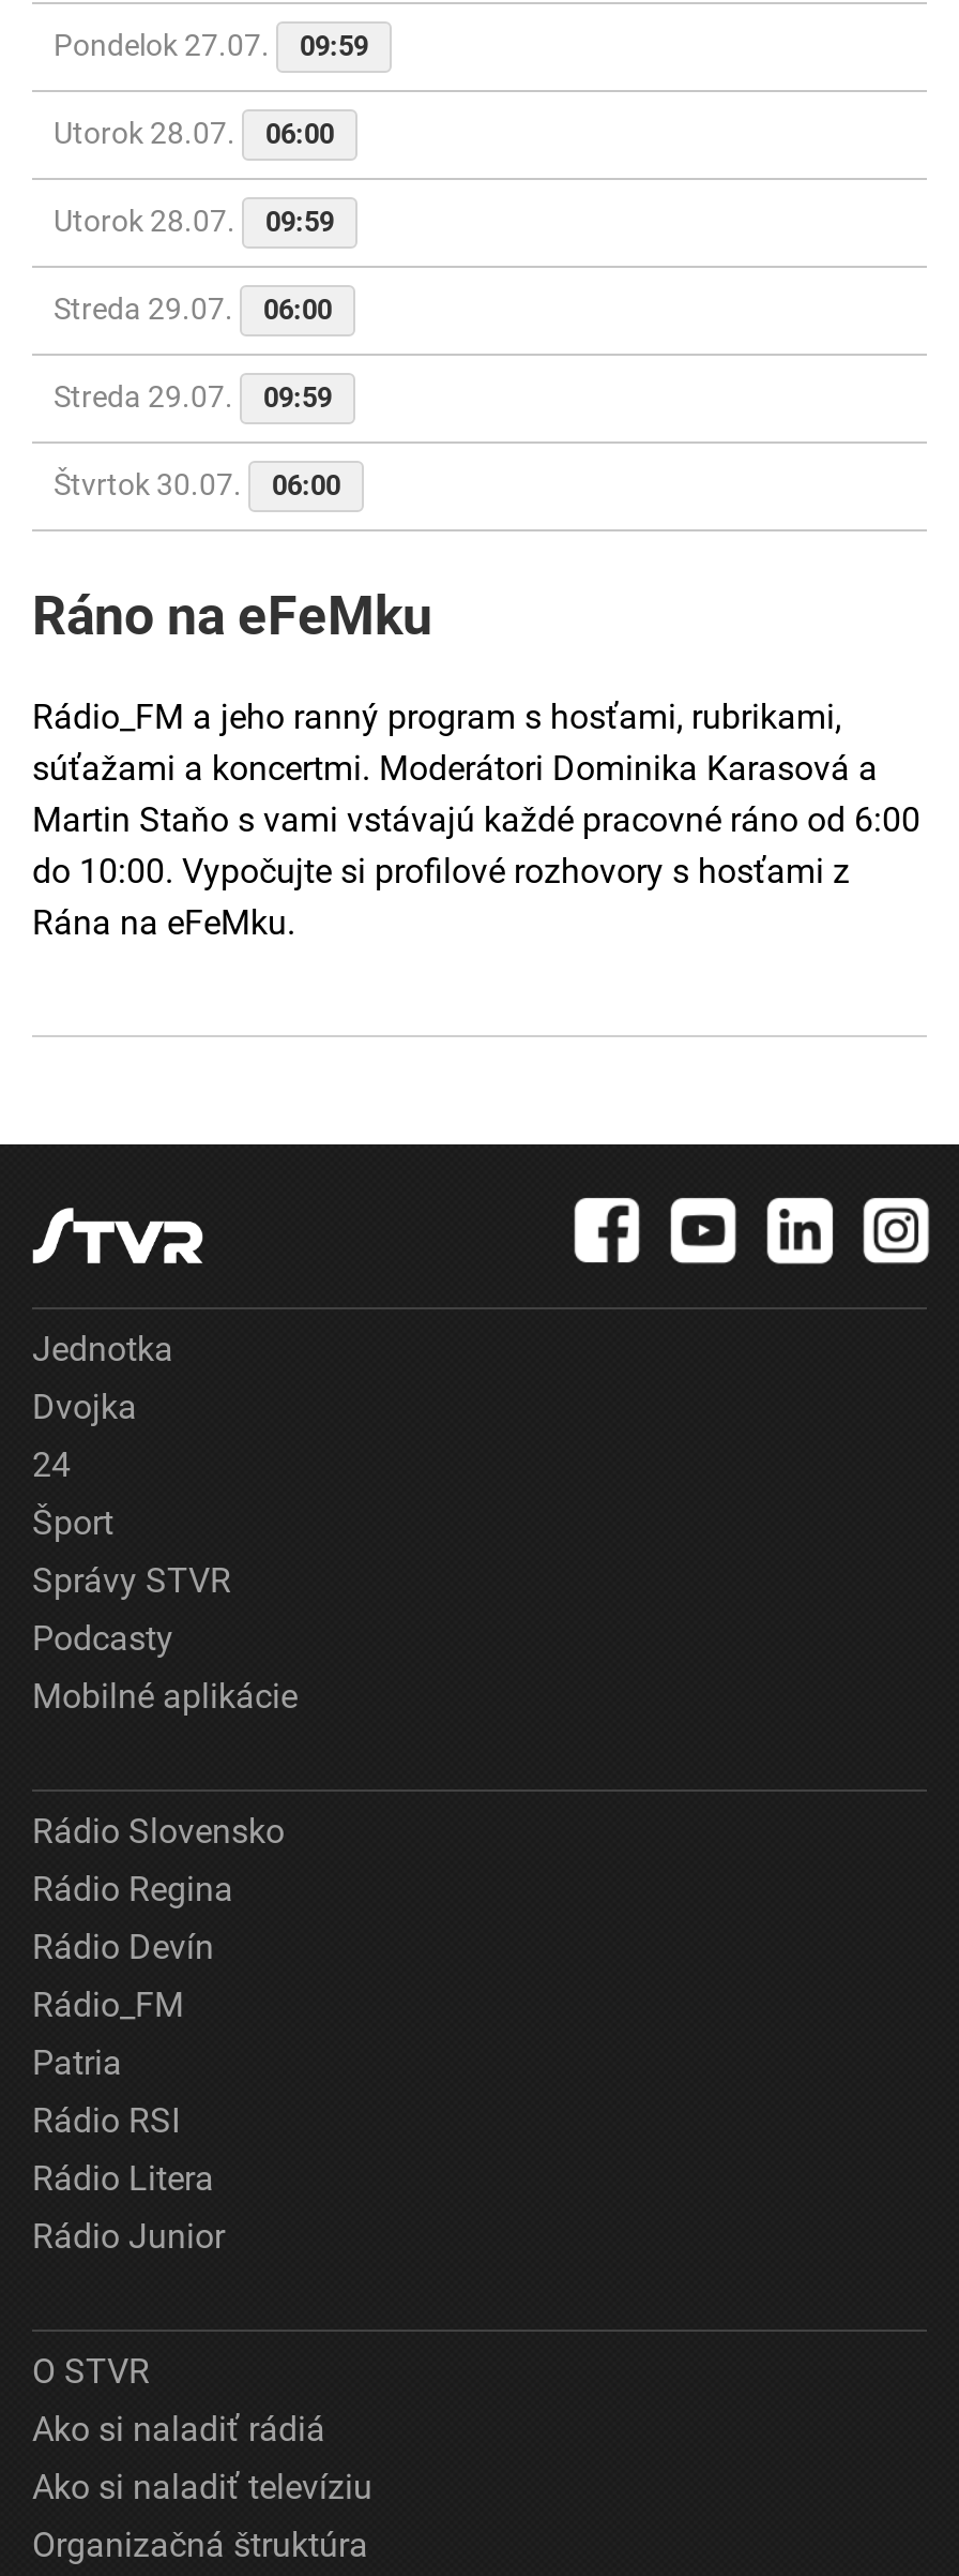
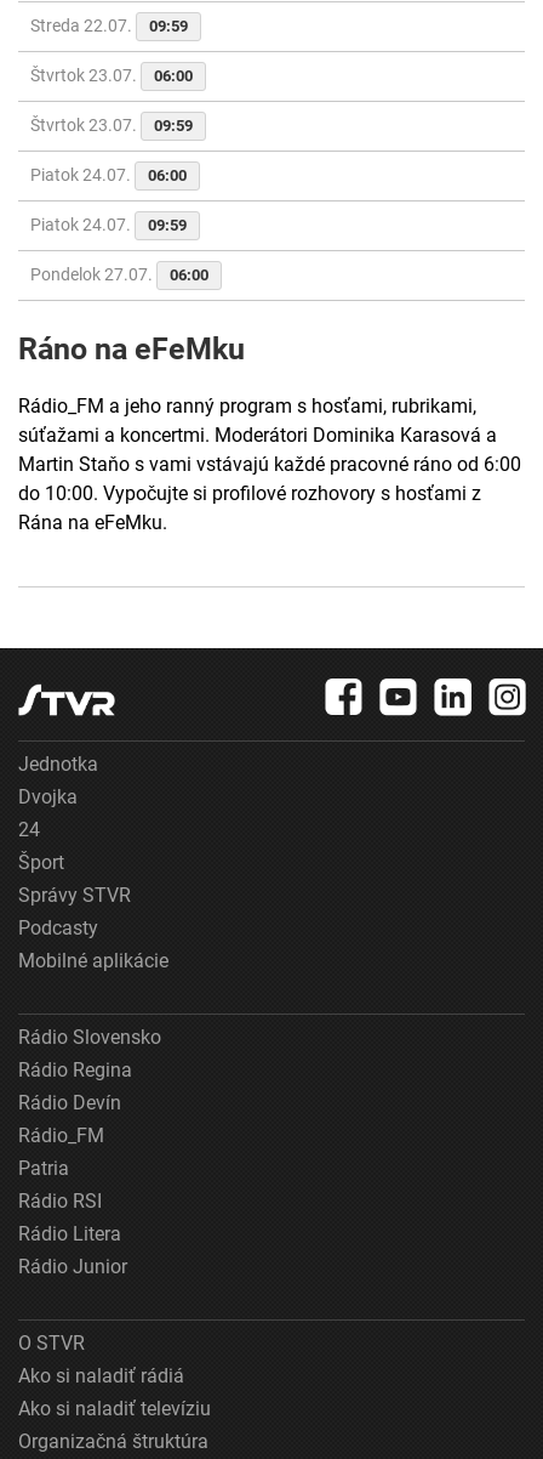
[54,29,368,63] Pondelok 27.07. 09:59 -> [30,16,188,36] Streda 22.07. 09:59
[54,116,334,151] Utorok 28.07. 06:00 -> [30,66,193,85] Štvrtok 23.07. 06:00
[54,204,334,239] Utorok 28.07. 09:59 -> [30,116,193,135] Štvrtok 23.07. 09:59
[54,292,332,326] Streda 29.07. 06:00 -> [30,165,187,185] Piatok 24.07. 06:00
[54,380,332,414] Streda 29.07. 09:59 -> [30,215,187,235] Piatok 24.07. 09:59
[54,468,340,502] Štvrtok 30.07. 06:00 -> [30,265,208,284] Pondelok 27.07. 06:00

